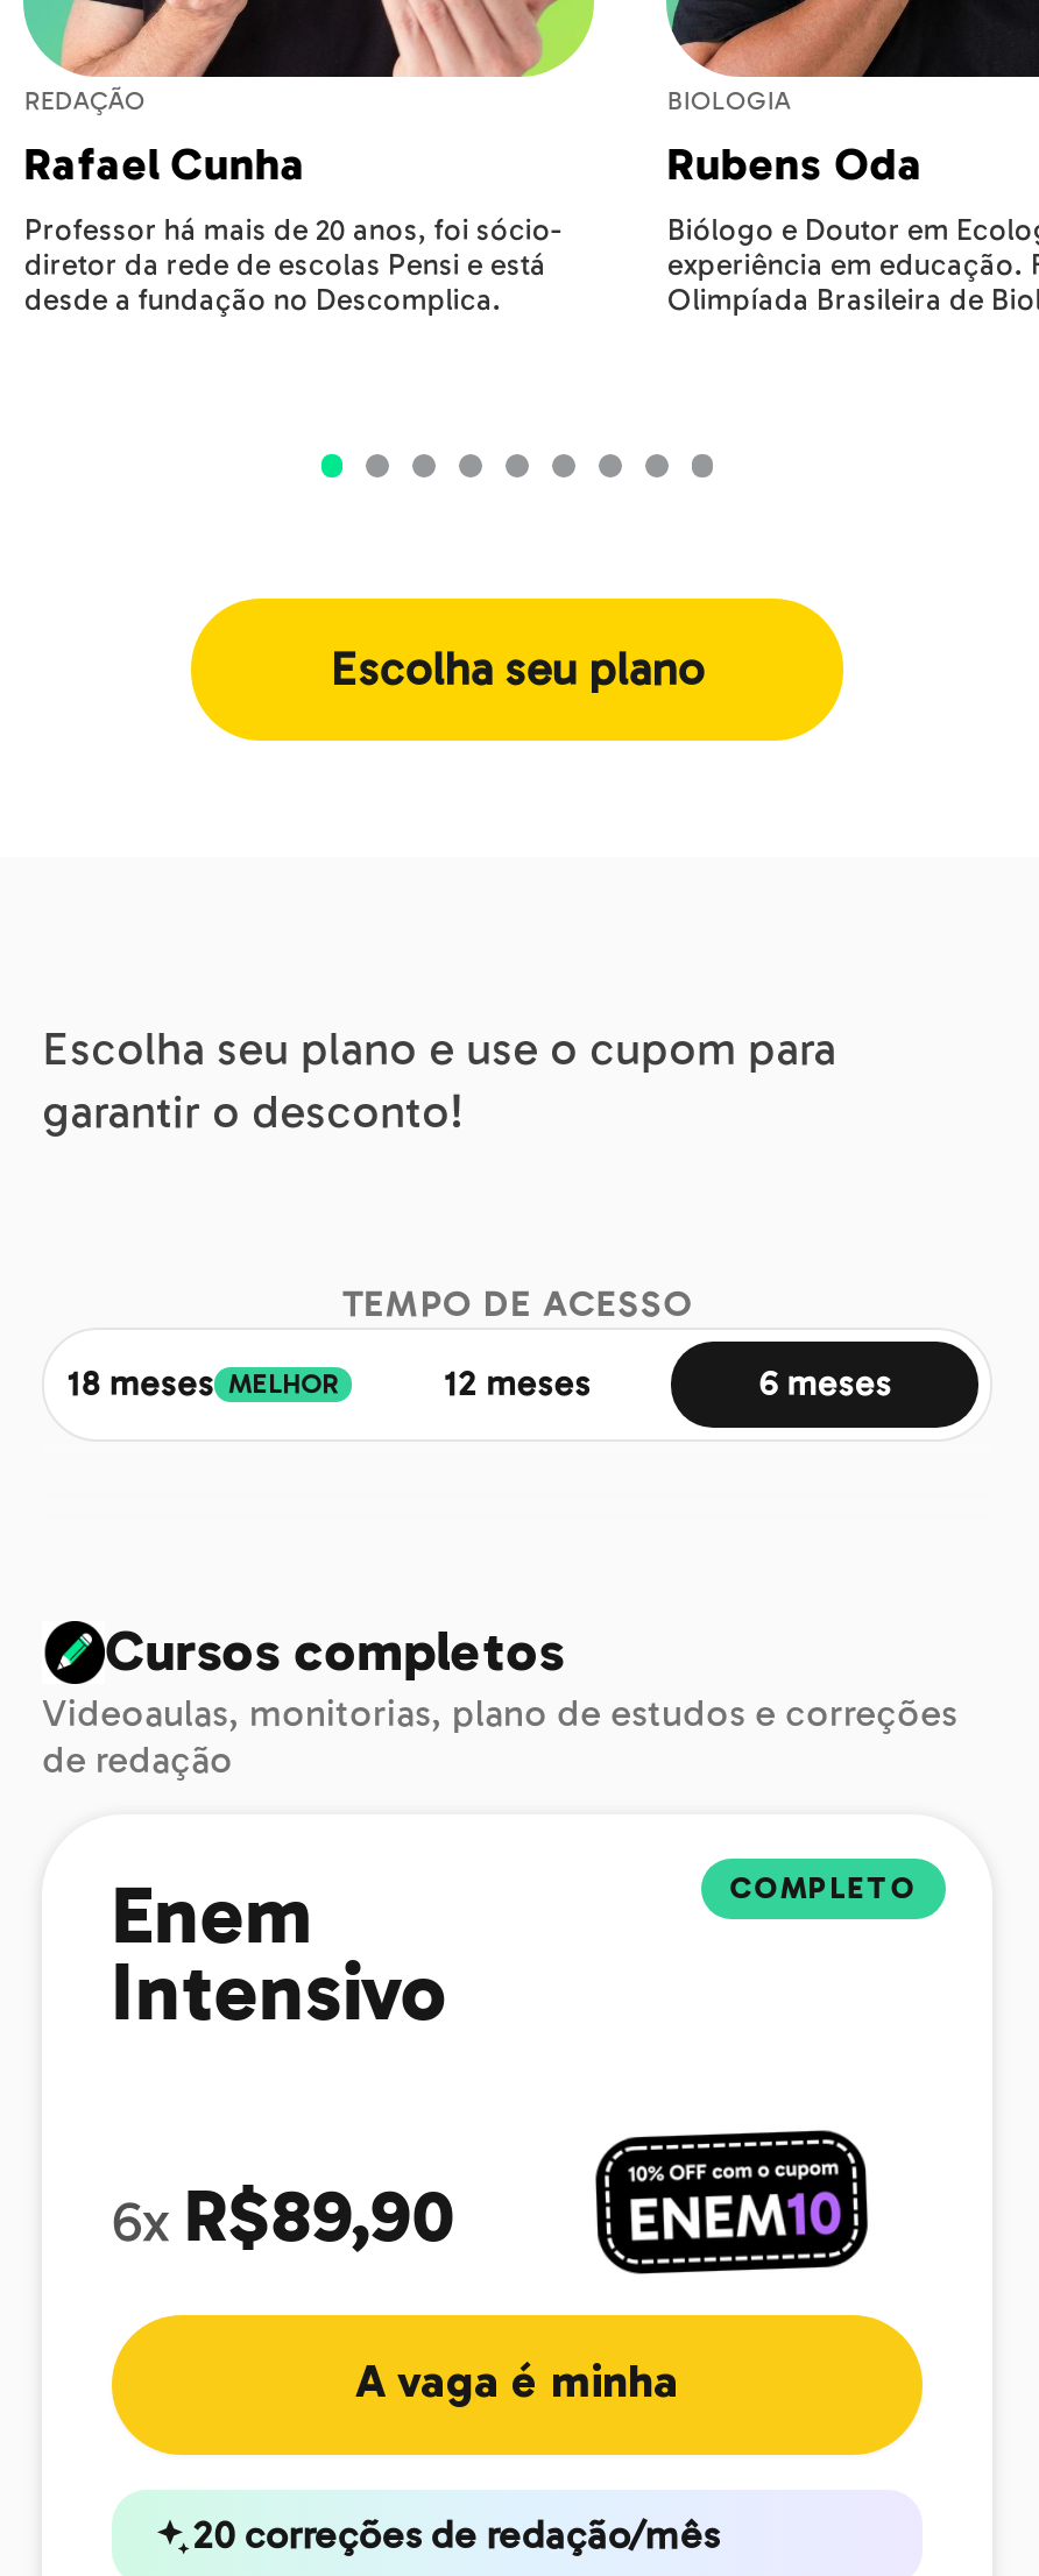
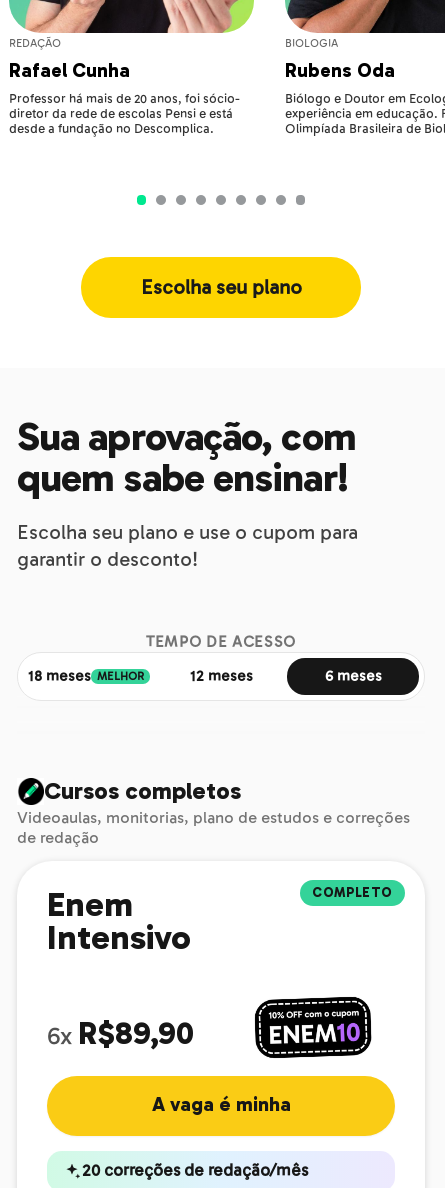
none -> [17,414,356,502] Sua aprovação, com | quem sabe ensinar!

